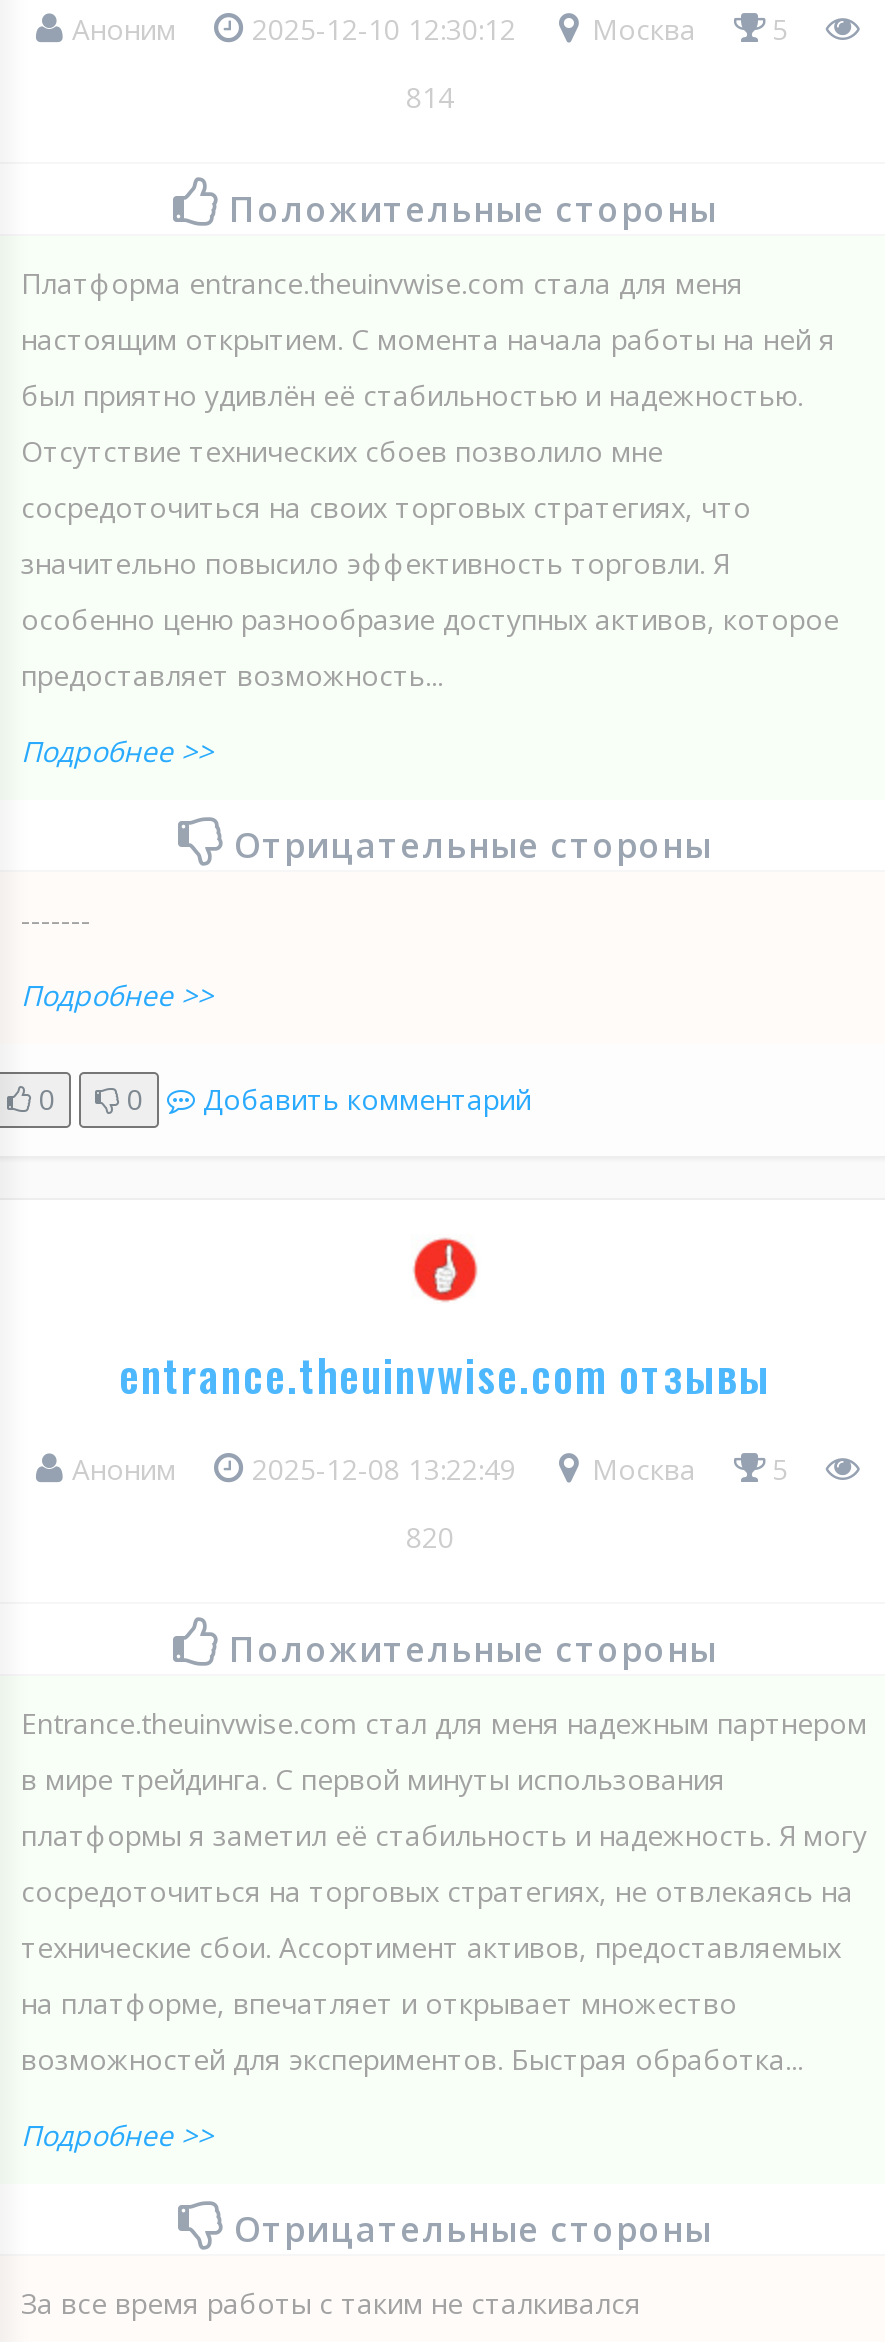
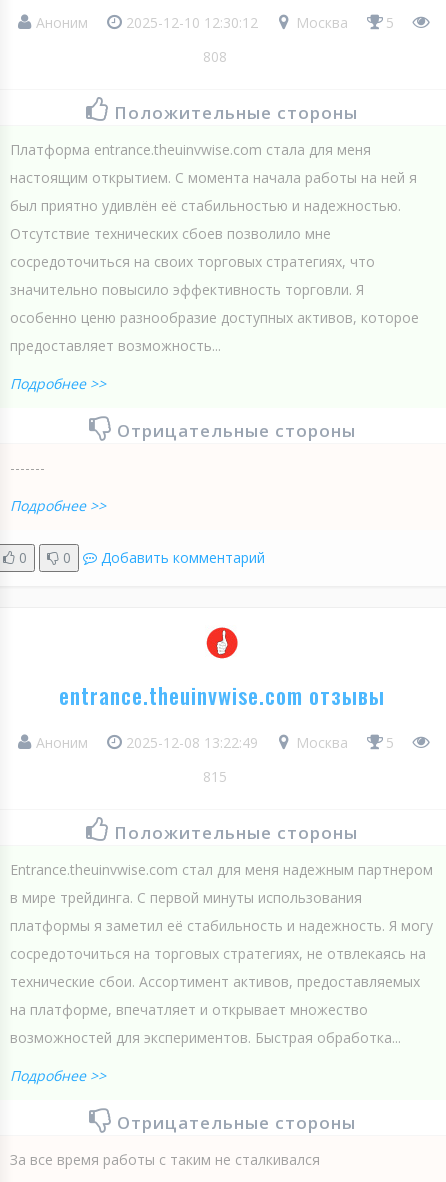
[406,78,454,116] 814 -> [202,47,226,66] 808
[406,1518,454,1556] 820 -> [202,767,226,786] 815

